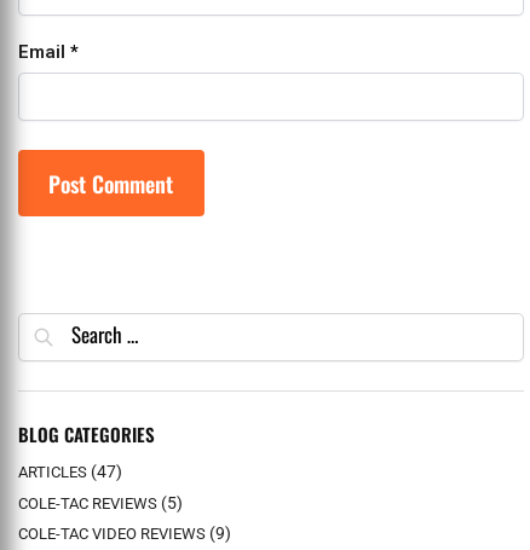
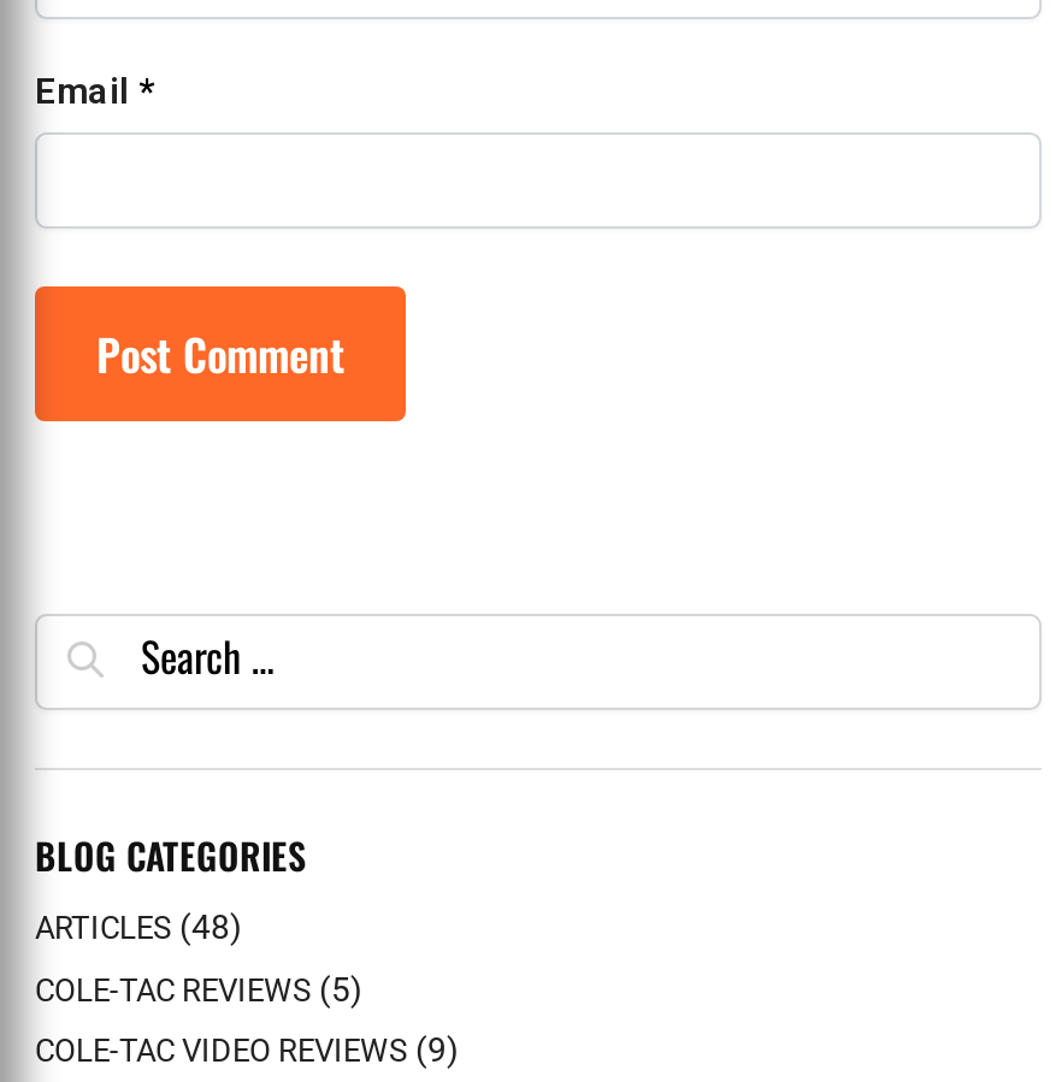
[18,462,122,481] ARTICLES (47) -> [35,908,242,946] ARTICLES (48)

